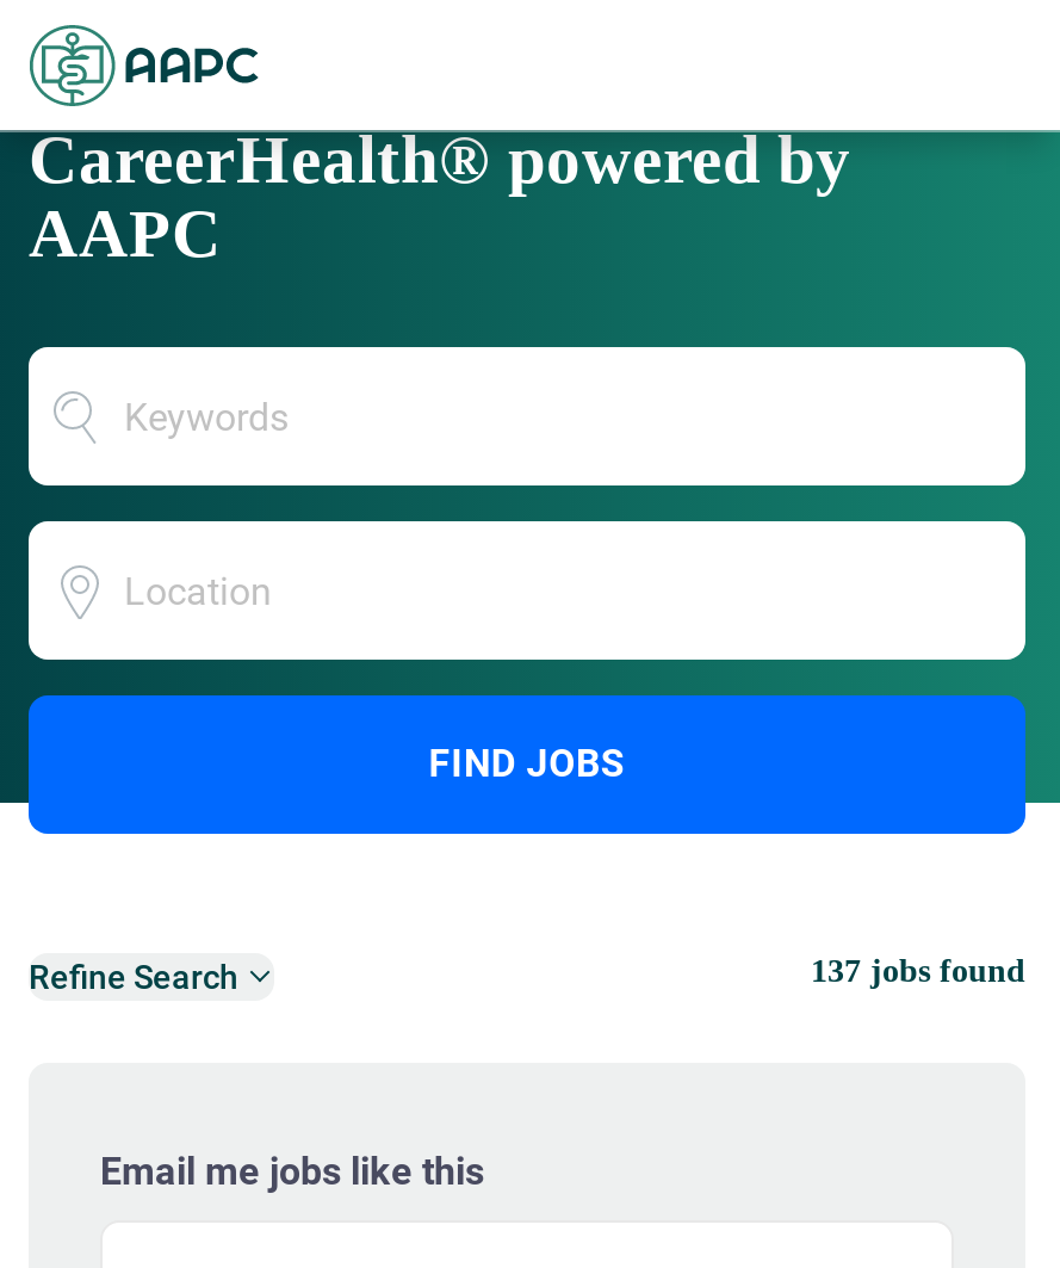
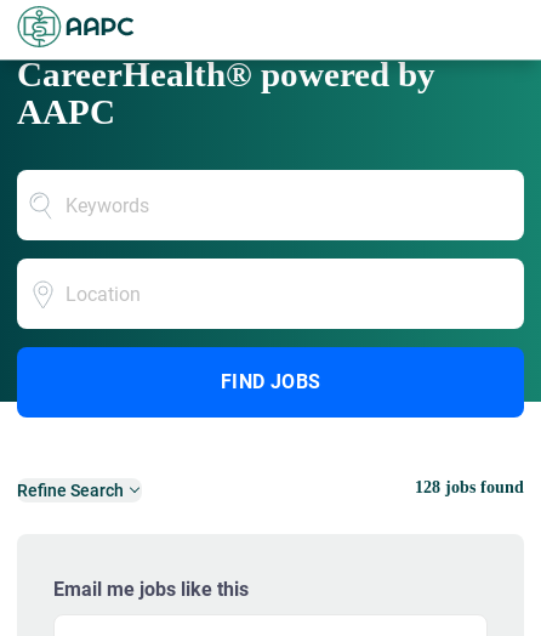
[811,953,1025,989] 137 jobs found -> [415,478,524,496] 128 jobs found

